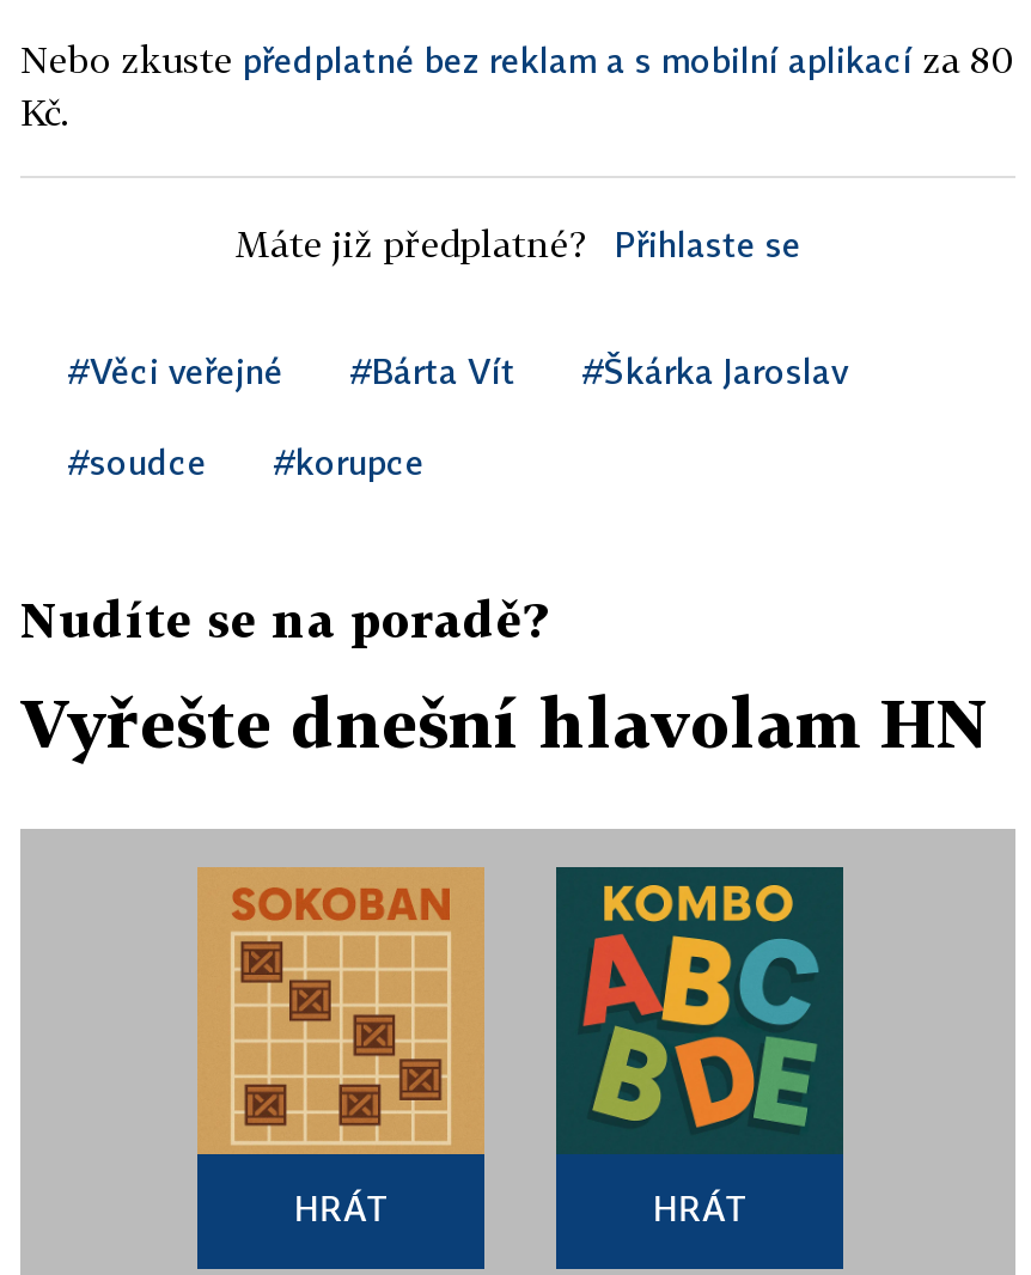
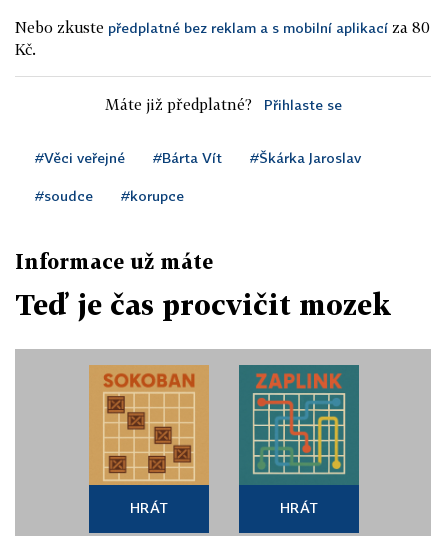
[20,590,547,647] Nudíte se na poradě? -> [15,249,213,273] Informace už máte
[20,683,989,762] Vyřešte dnešní hlavolam HN -> [15,288,391,321] Teď je čas procvičit mozek
[559,870,841,1154] [image] -> [239,365,359,485] [image]

